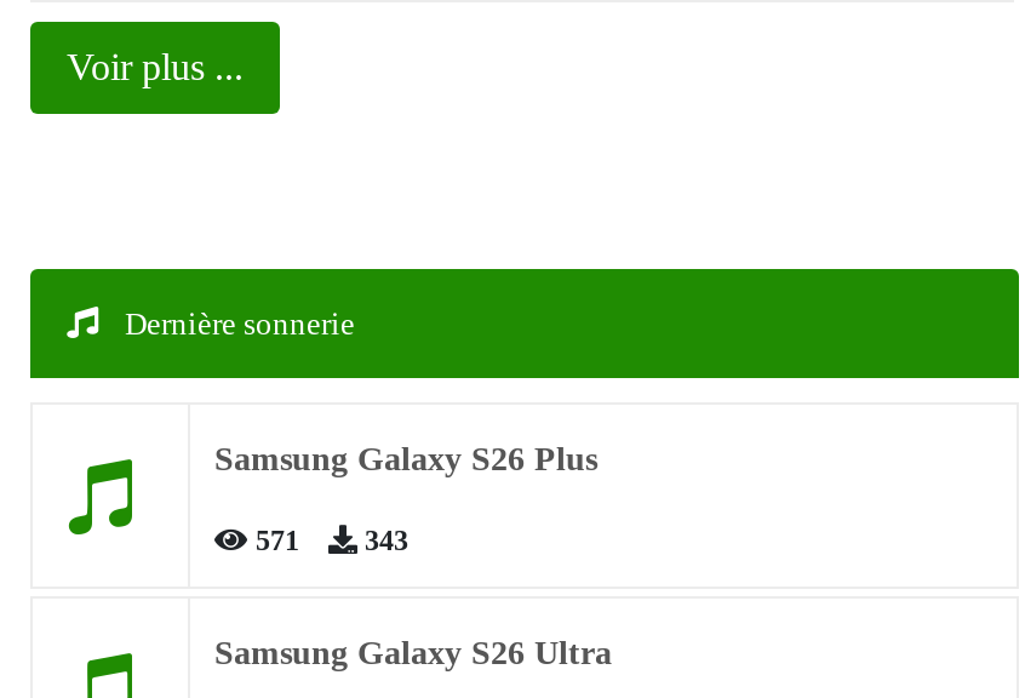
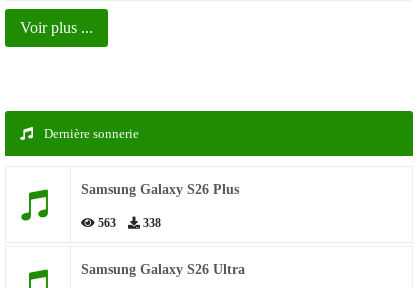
[248,523,299,555] 571 -> [95,216,116,229] 563
[357,523,408,555] 343 -> [140,216,161,229] 338

